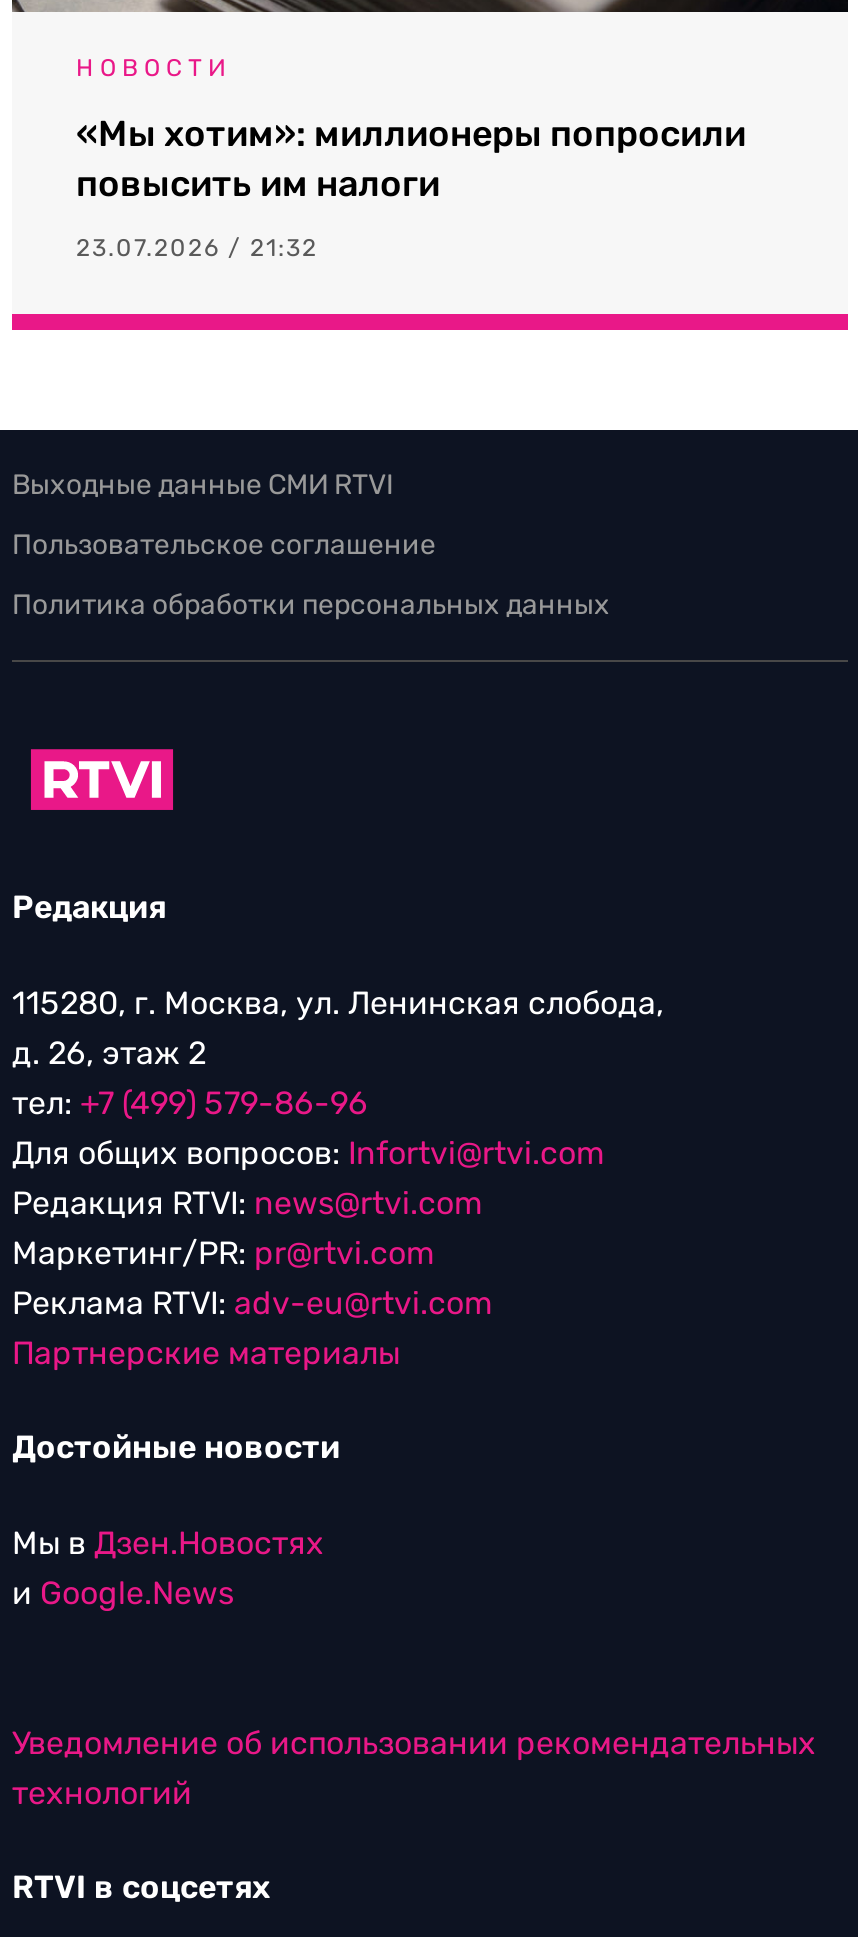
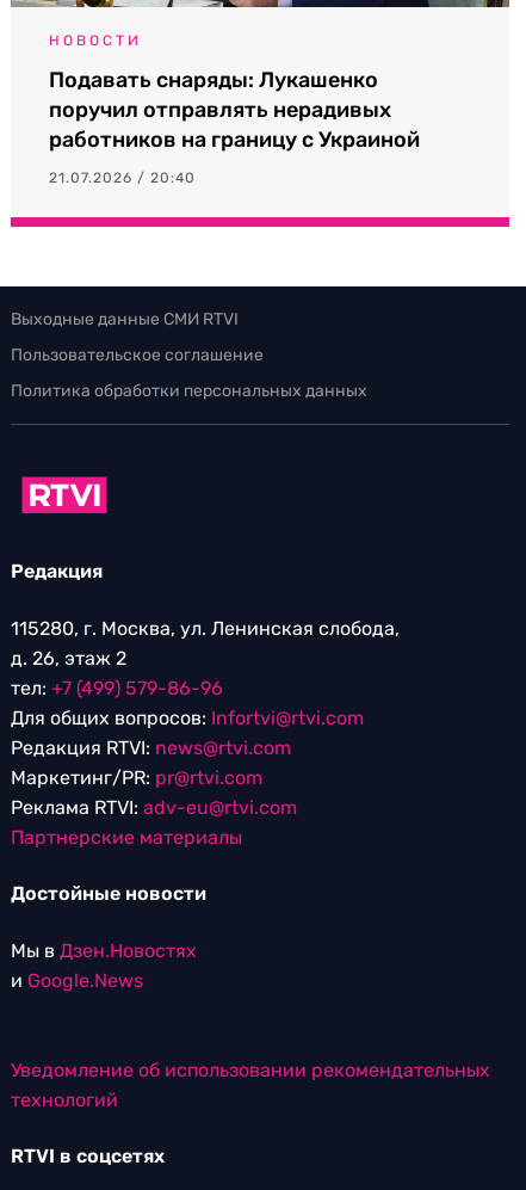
[76,112,746,206] «Мы хотим»: миллионеры попросили | повысить им налоги -> [49,67,420,153] Подавать снаряды: Лукашенко | поручил отправлять нерадивых | работников на границу с Украиной
[76,234,318,262] 23.07.2026 / 21:32 -> [49,170,196,186] 21.07.2026 / 20:40

